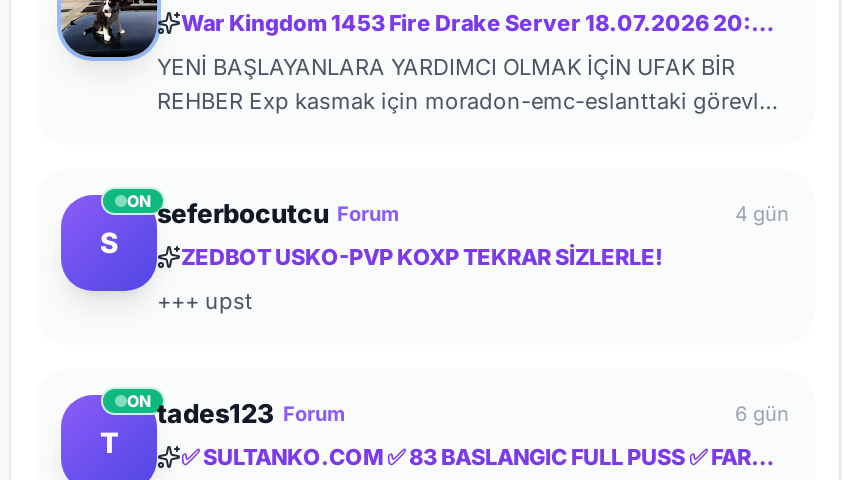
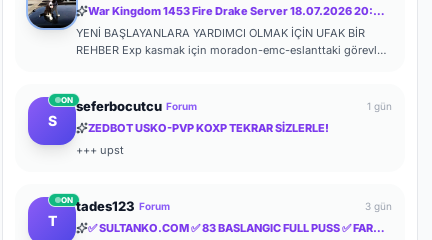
[735,200,789,224] 4 gün -> [367,100,392,112] 1 gün
[735,400,789,424] 6 gün -> [365,200,392,212] 3 gün

